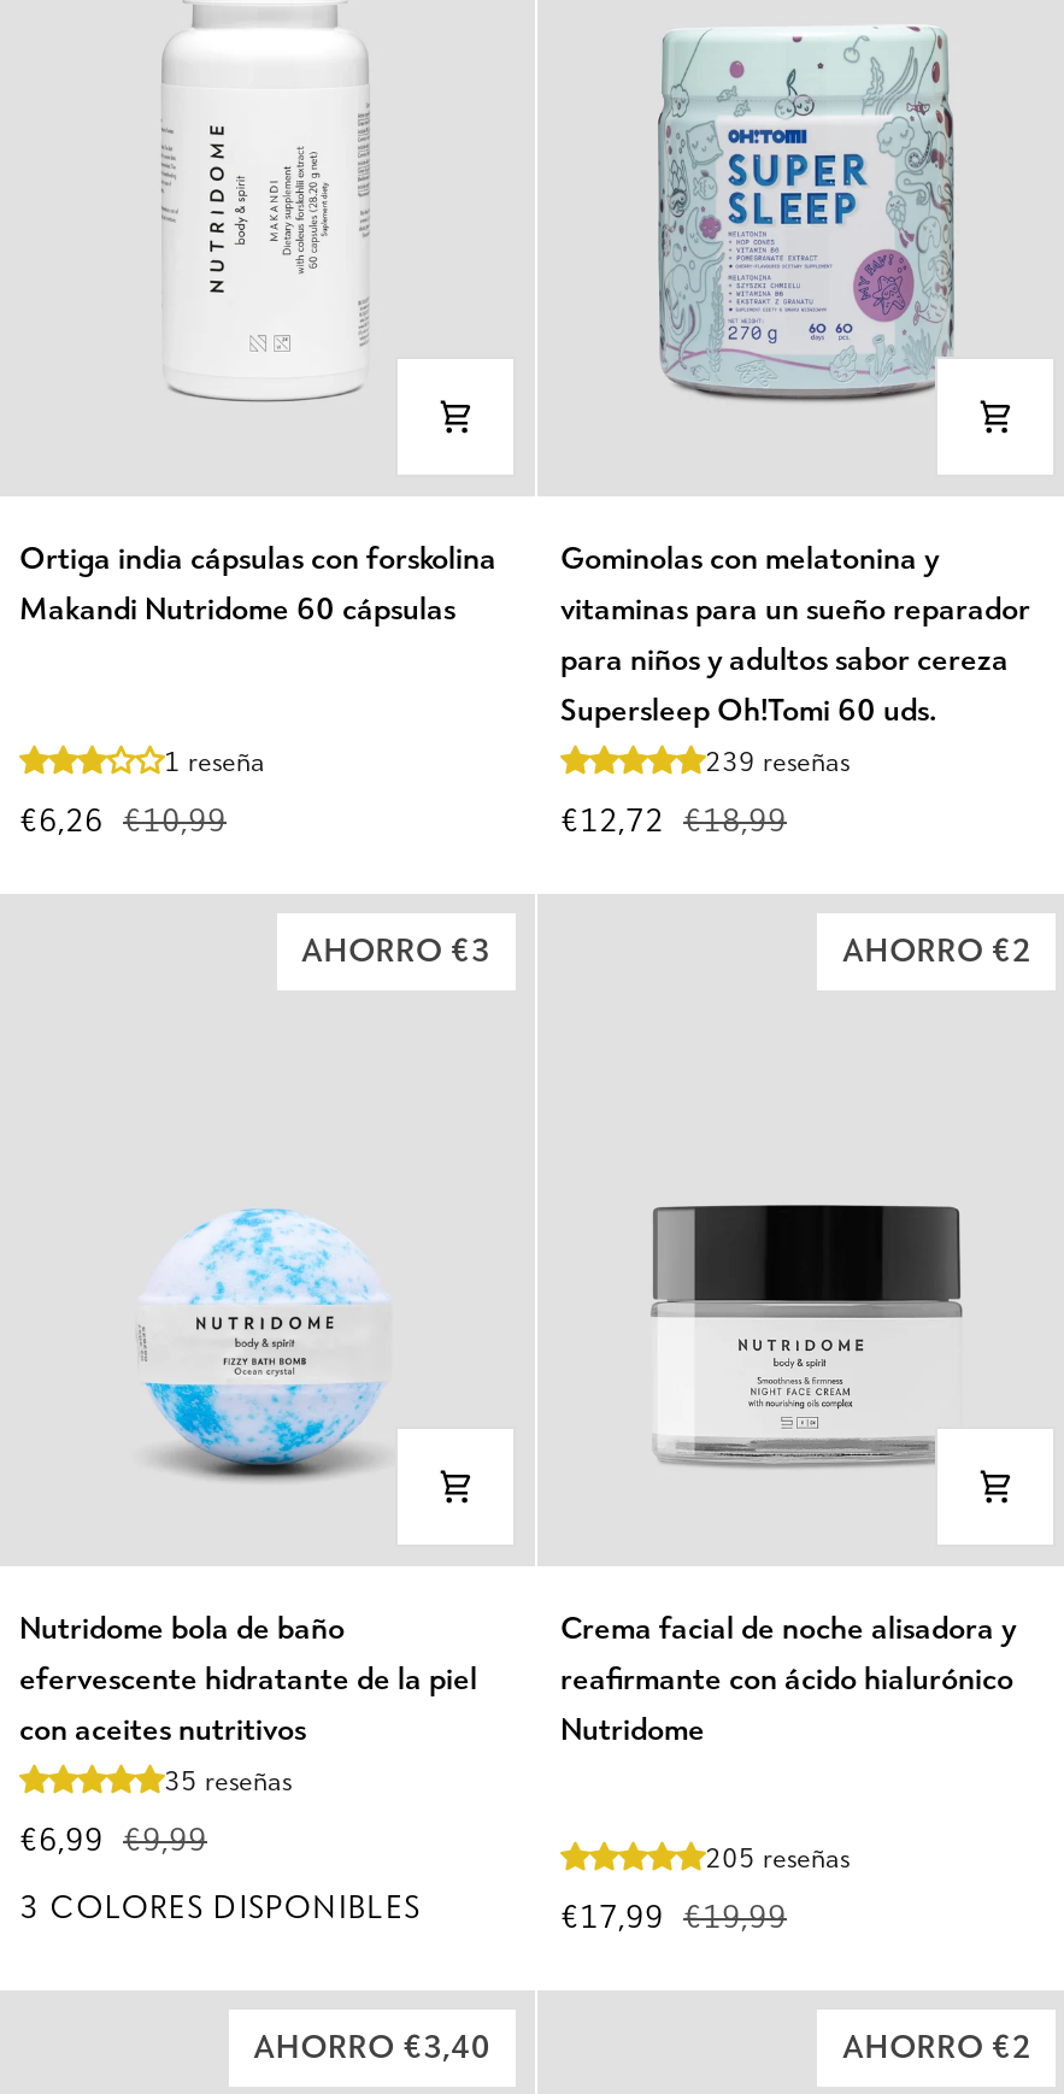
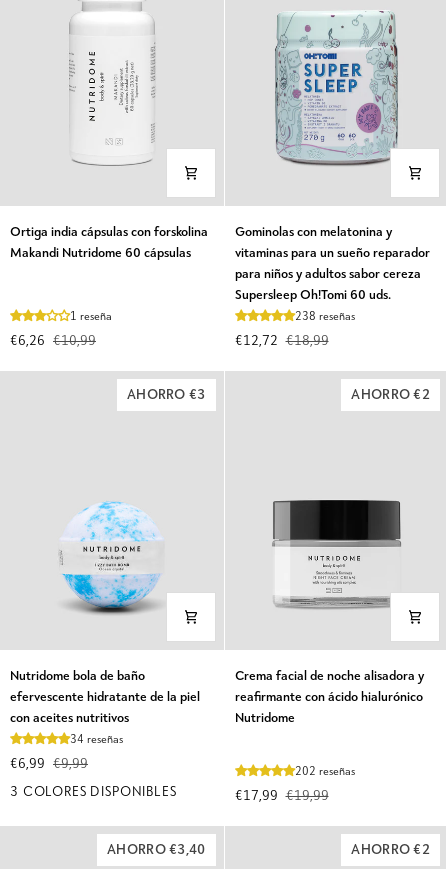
[705,749,850,778] 239 reseñas -> [294,311,354,323] 238 reseñas
[164,1768,292,1797] 35 reseñas -> [70,734,123,746] 34 reseñas
[705,1845,850,1874] 205 reseñas -> [294,766,354,778] 202 reseñas

